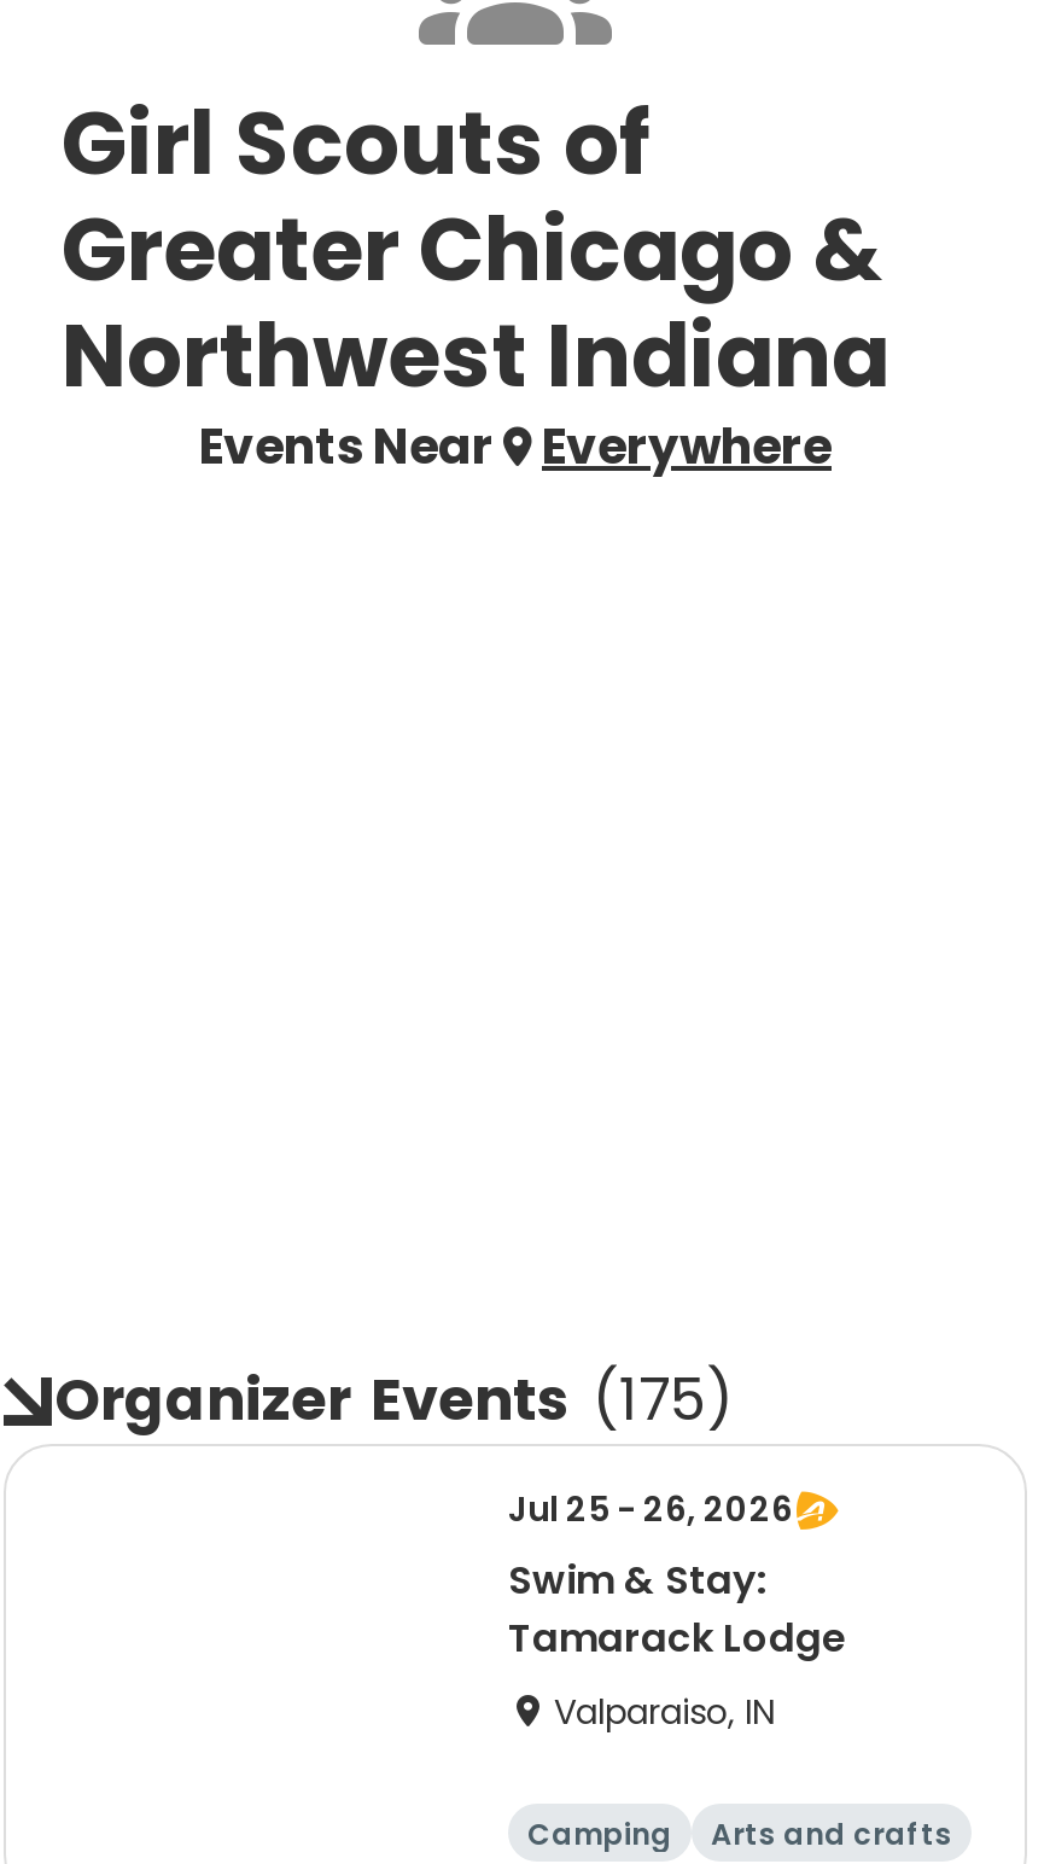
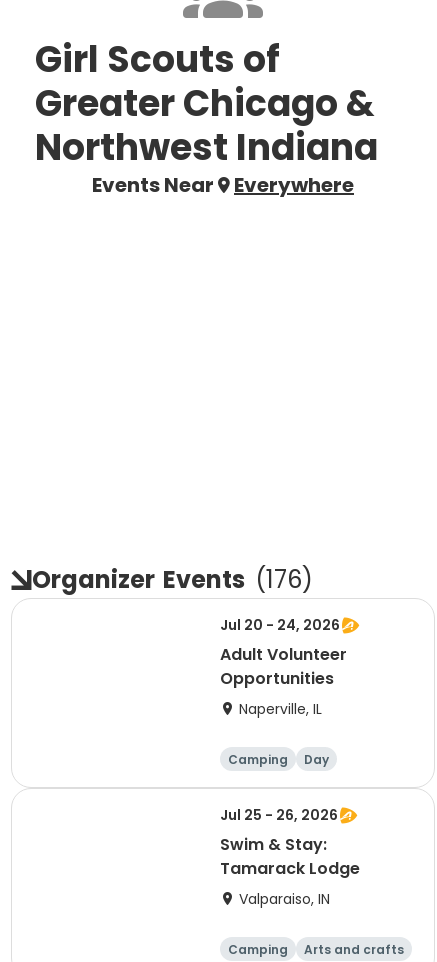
[54,1359,733,1439] Organizer Events (175) -> [32,563,347,768] Organizer Events (176) | Jul 20 - 24, 2026 | Adult Volunteer | Opportunities | Naperville, IL | Camping | Day

